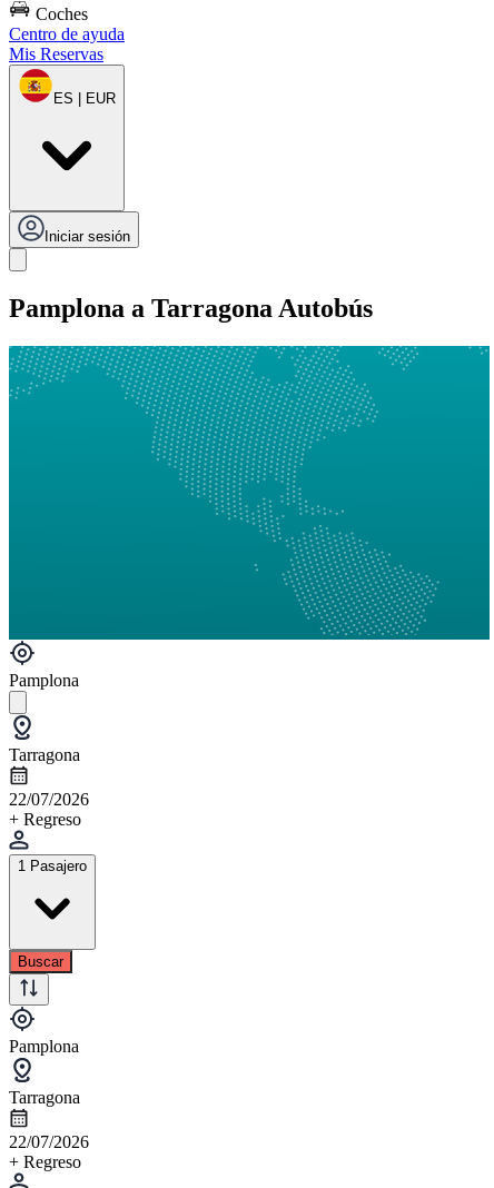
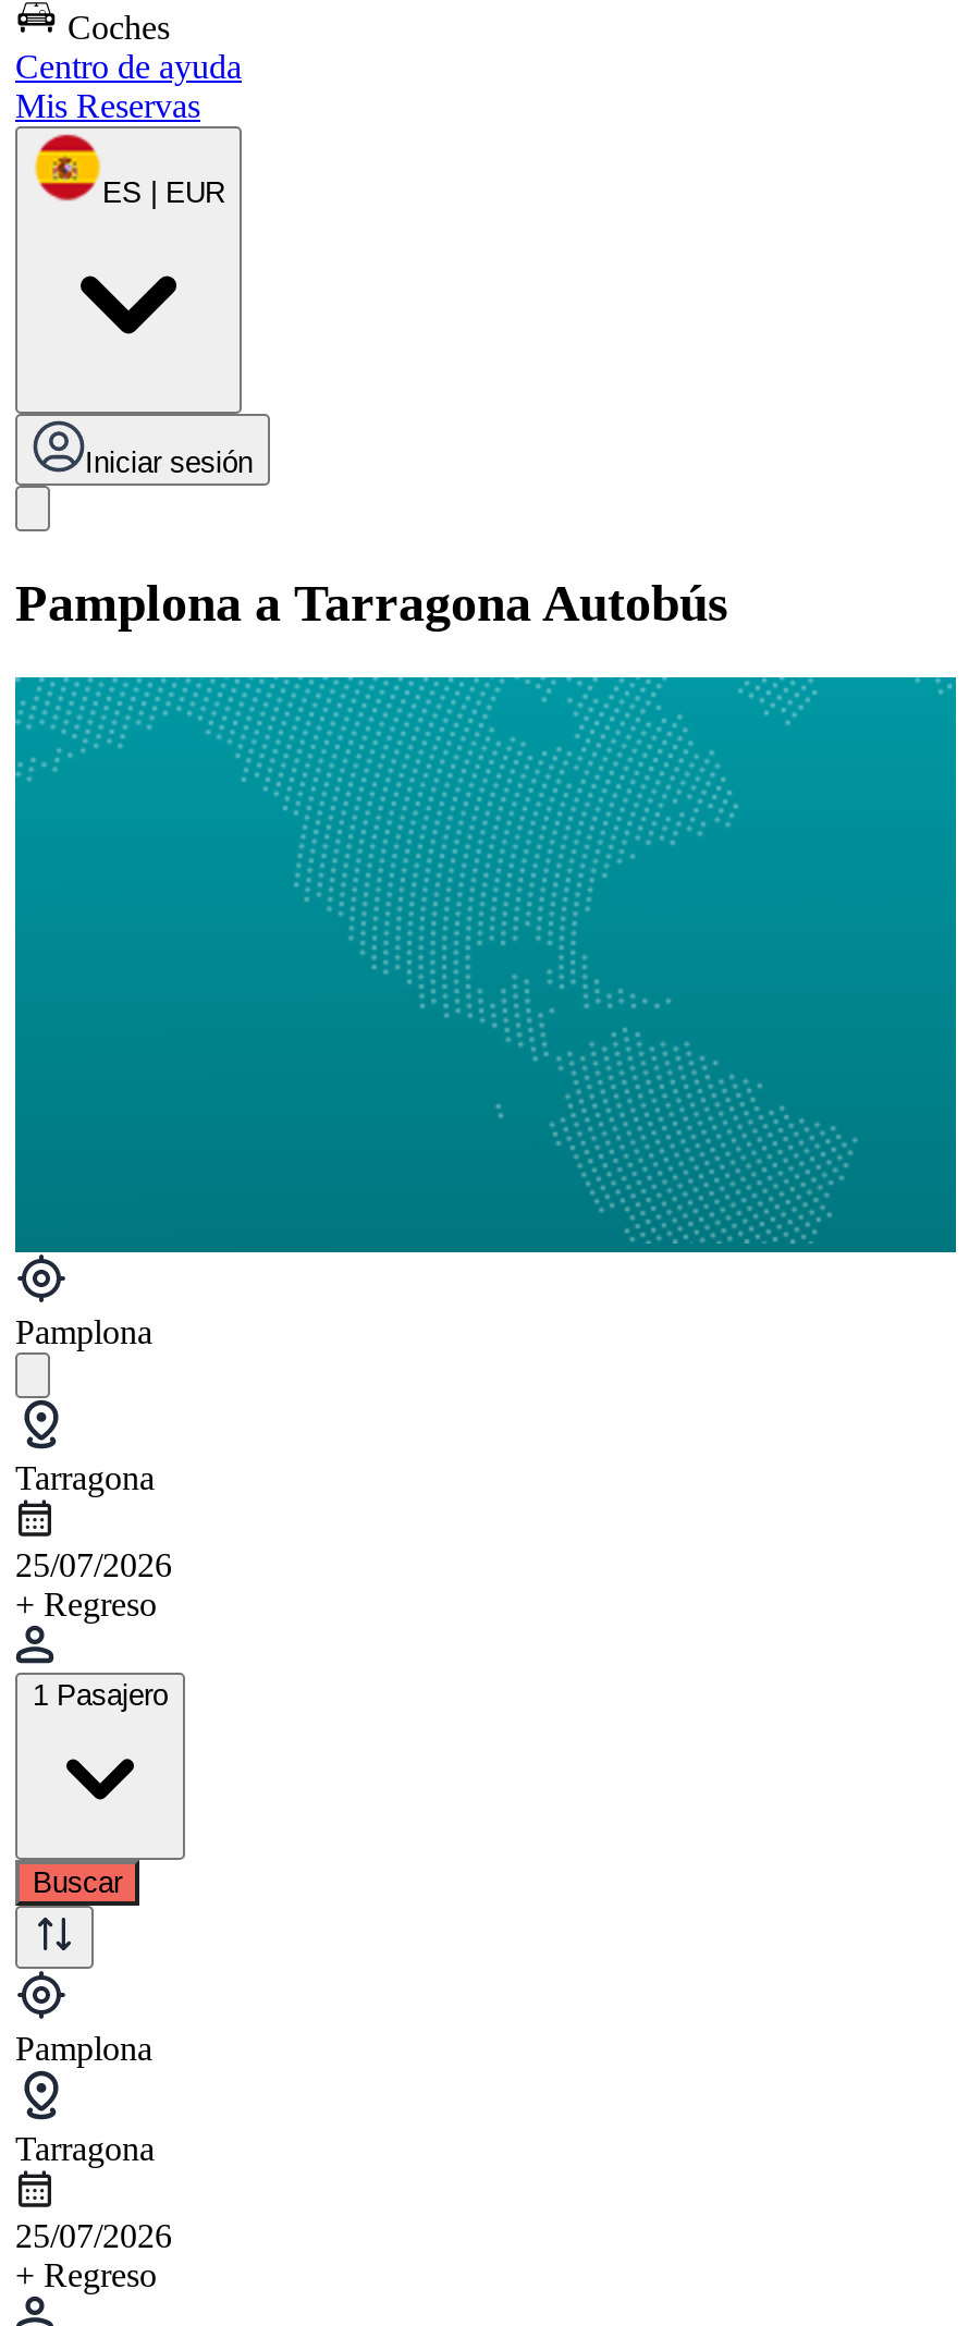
[9,790,89,808] 22/07/2026 -> [15,1546,172,1583] 25/07/2026
[9,1132,89,1151] 22/07/2026 -> [15,2217,172,2254] 25/07/2026

